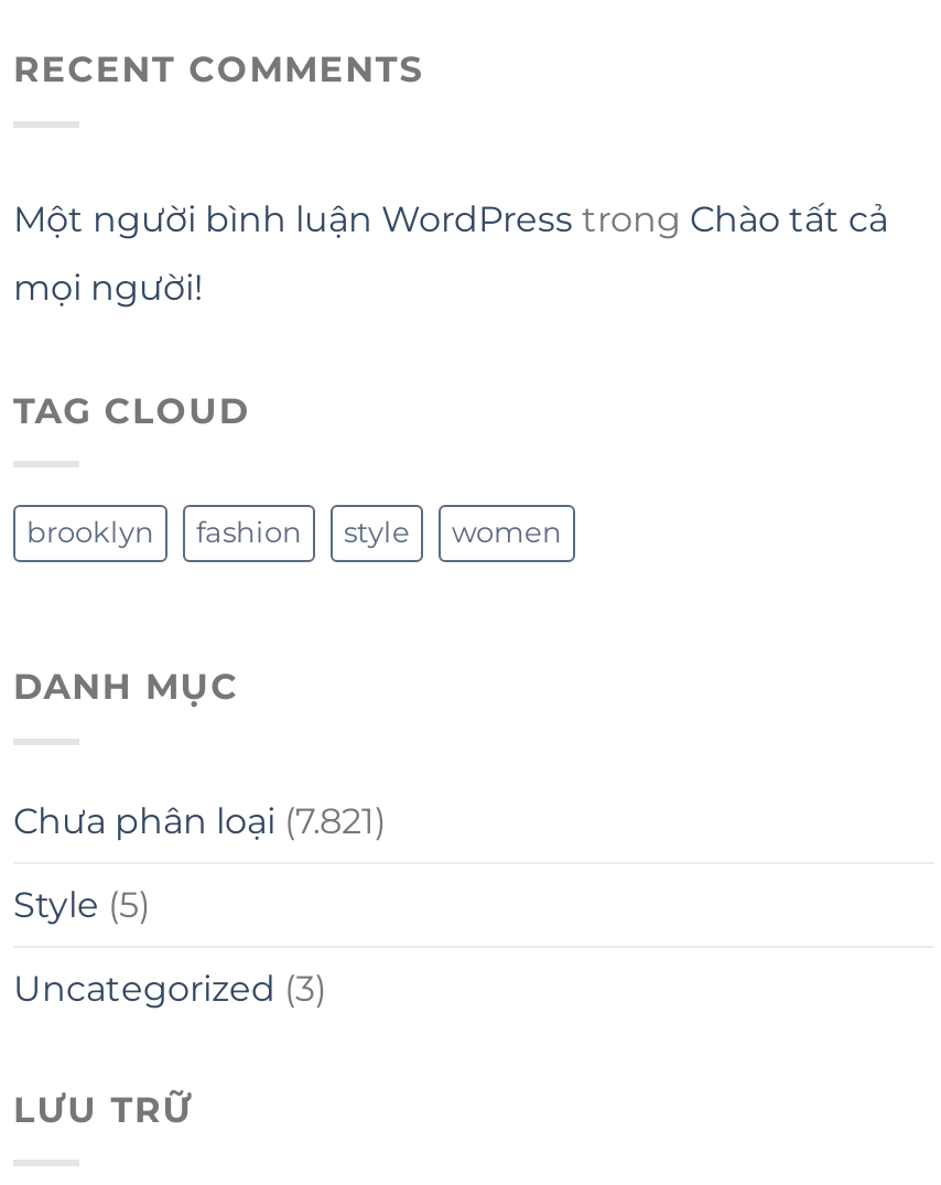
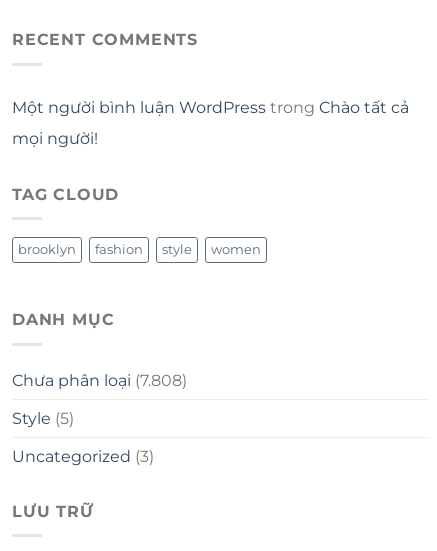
[13,800,386,842] Chưa phân loại (7.821) -> [12,371,187,390] Chưa phân loại (7.808)

